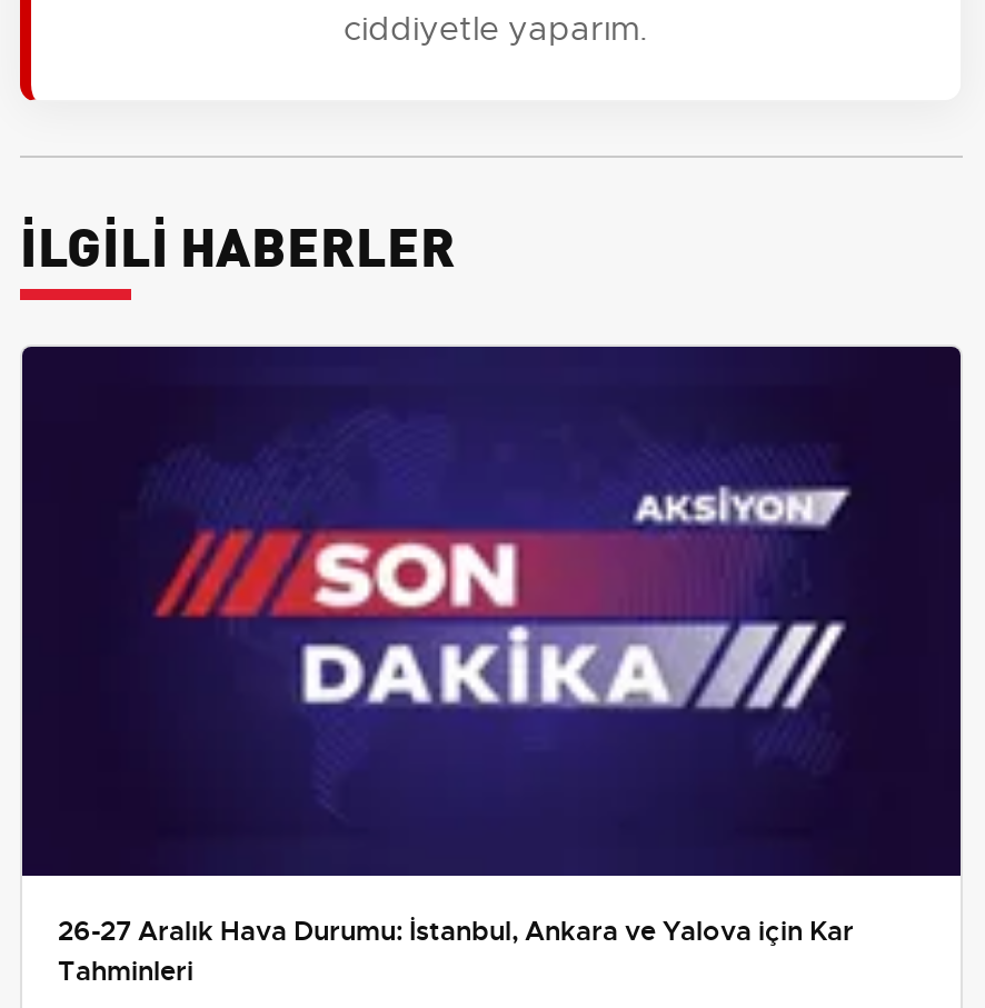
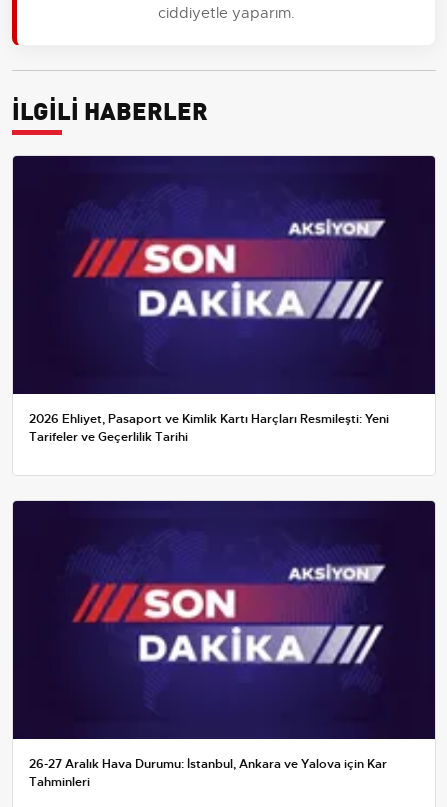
none -> [29,411,389,445] 2026 Ehliyet, Pasaport ve Kimlik Kartı Harçları Resmileşti: Yeni | Tarifeler ve Geçerlilik Tarihi

